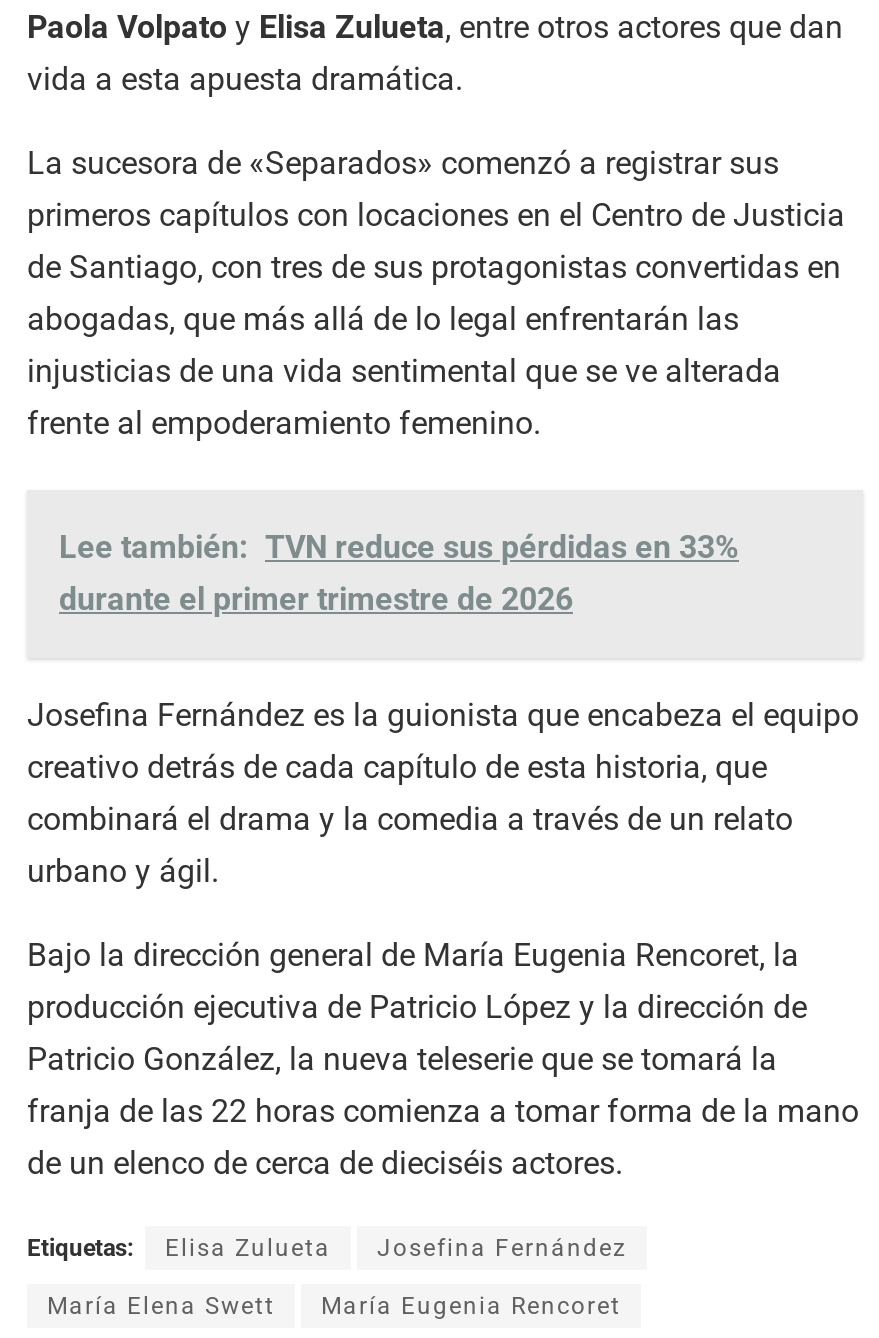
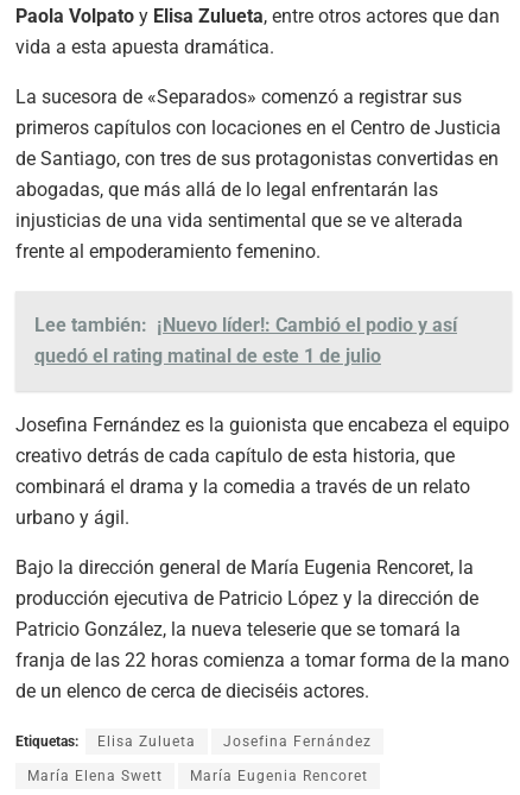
[59,528,739,618] Lee también: TVN reduce sus pérdidas en 33% | durante el primer trimestre de 2026 -> [34,314,457,367] Lee también: ¡Nuevo líder!: Cambió el podio y así | quedó el rating matinal de este 1 de julio

